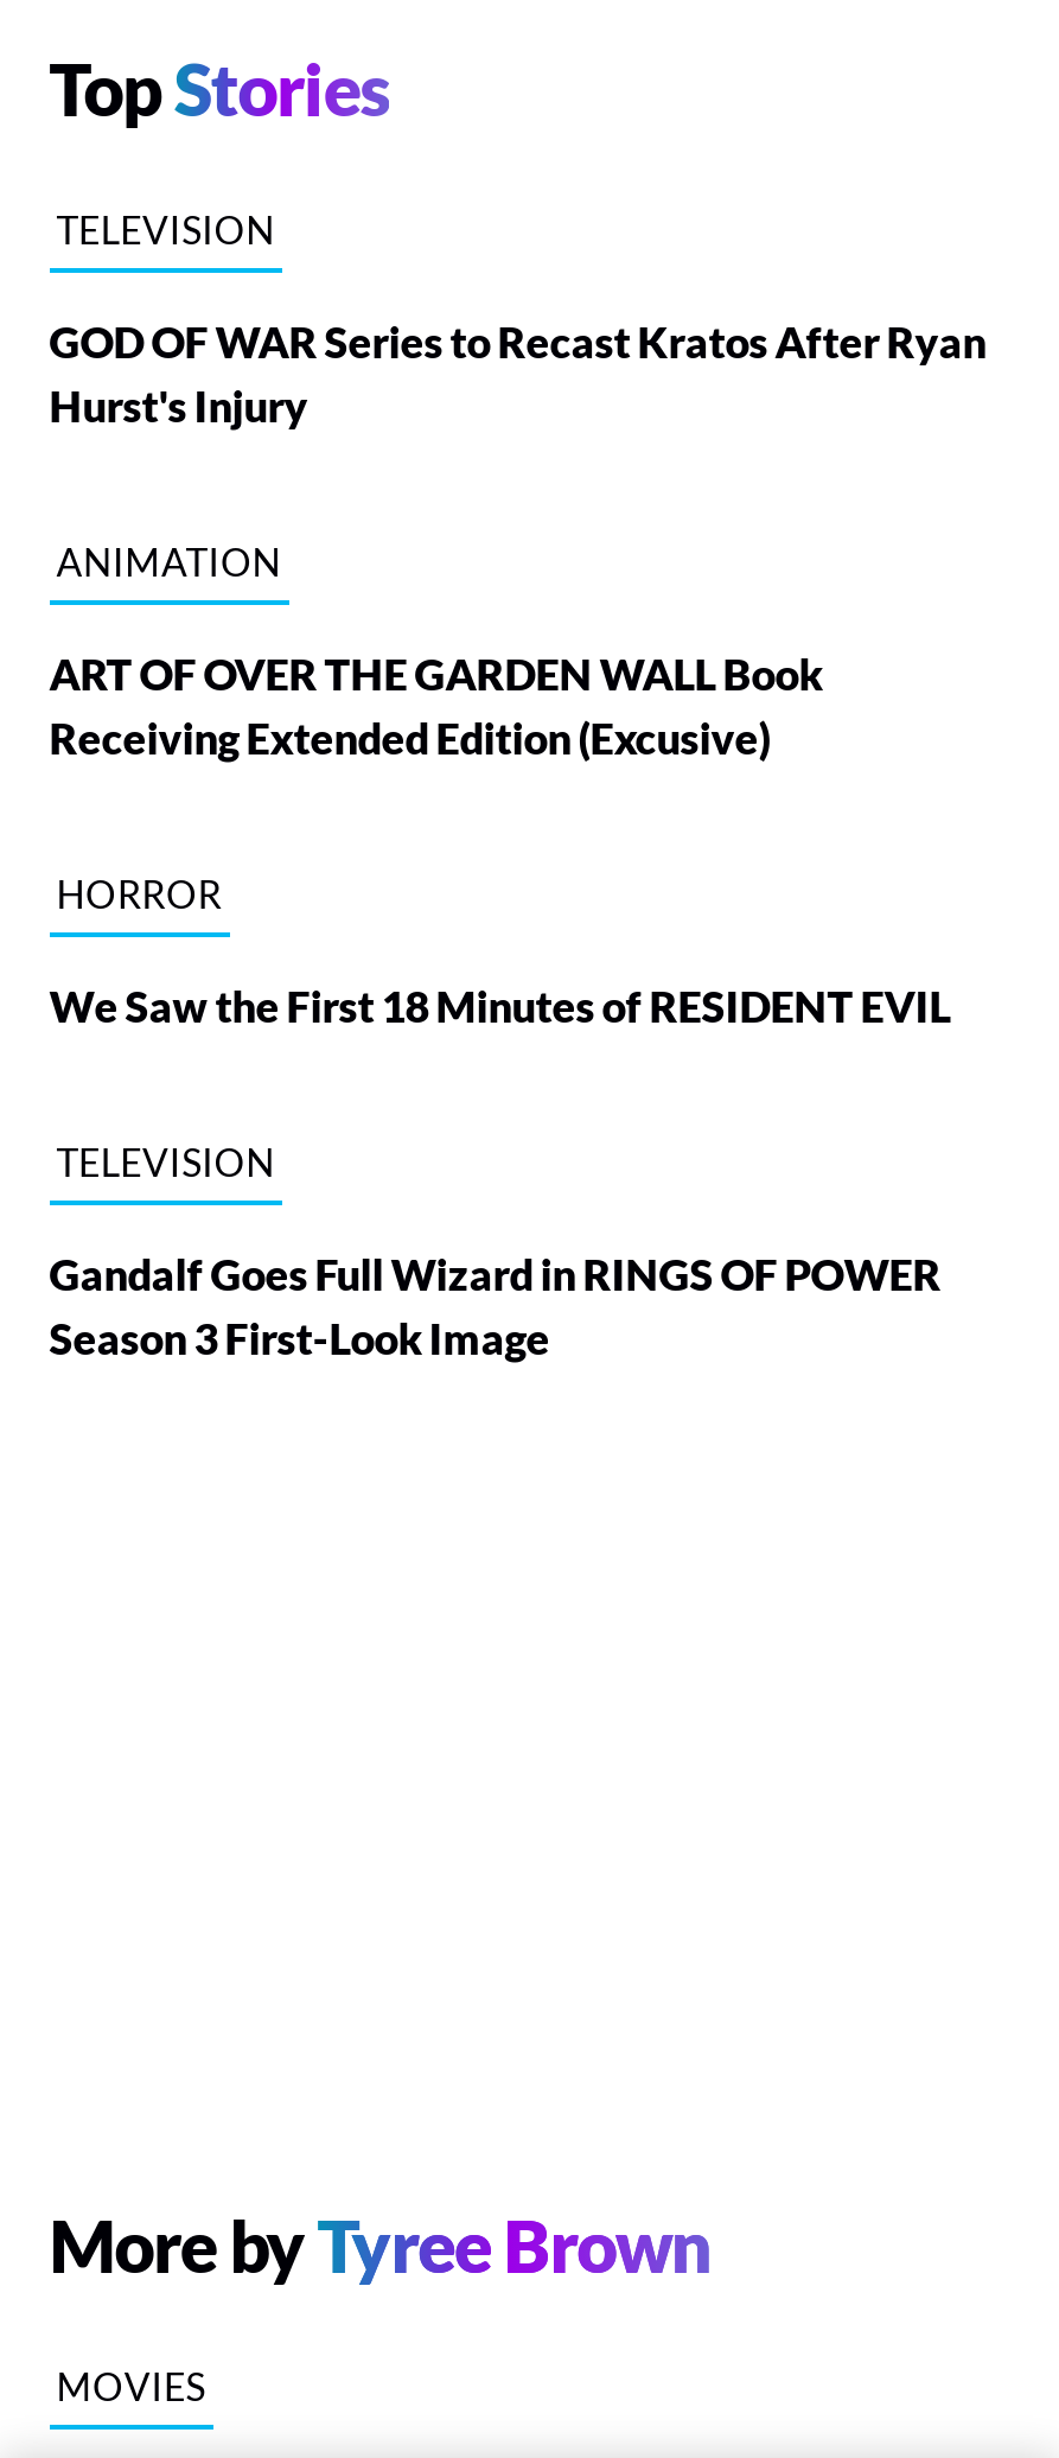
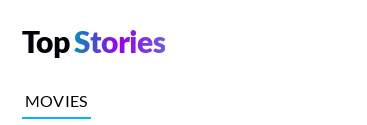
[49,206,986,1364] TELEVISION | GOD OF WAR Series to Recast Kratos After Ryan | Hurst's Injury | ANIMATION | ART OF OVER THE GARDEN WALL Book | Receiving Extended Edition (Excusive) | HORROR | We Saw the First 18 Minutes of RESIDENT EVIL | TELEVISION | Gandalf Goes Full Wizard in RINGS OF POWER | Season 3 First-Look Image -> none
[49,2201,710,2286] More byTyree Brown -> none

